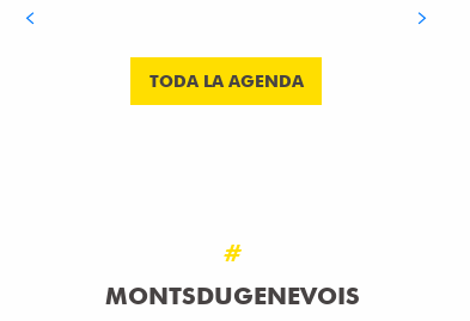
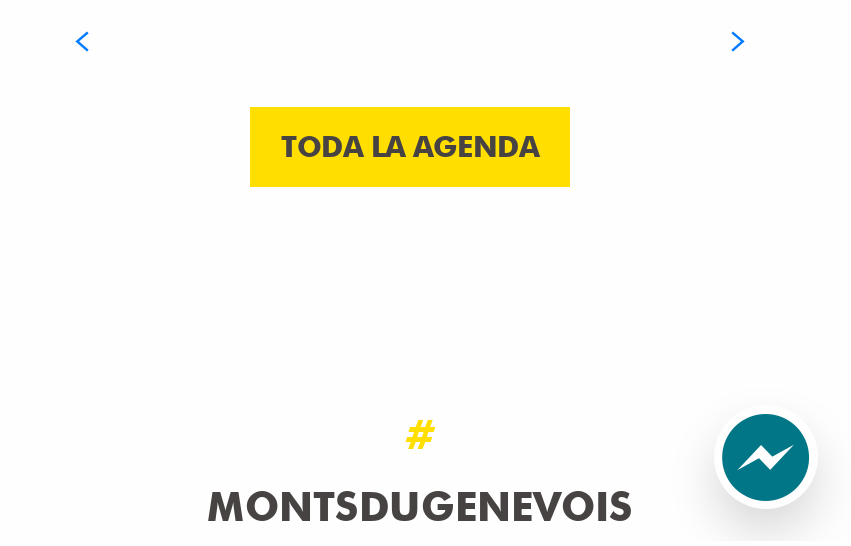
none -> [720,411,812,503] [image]

